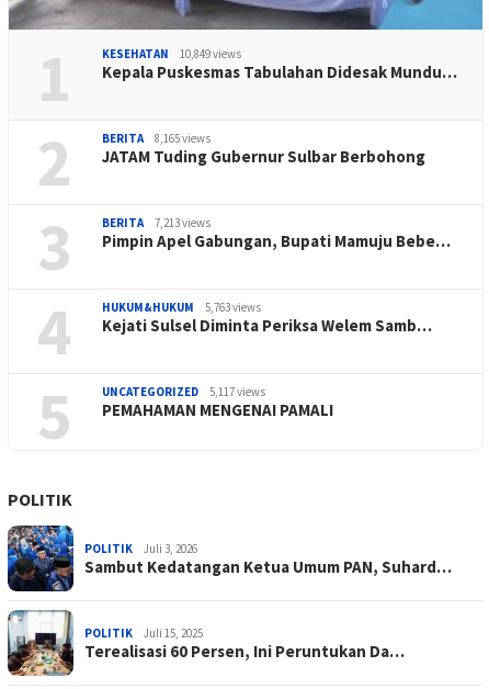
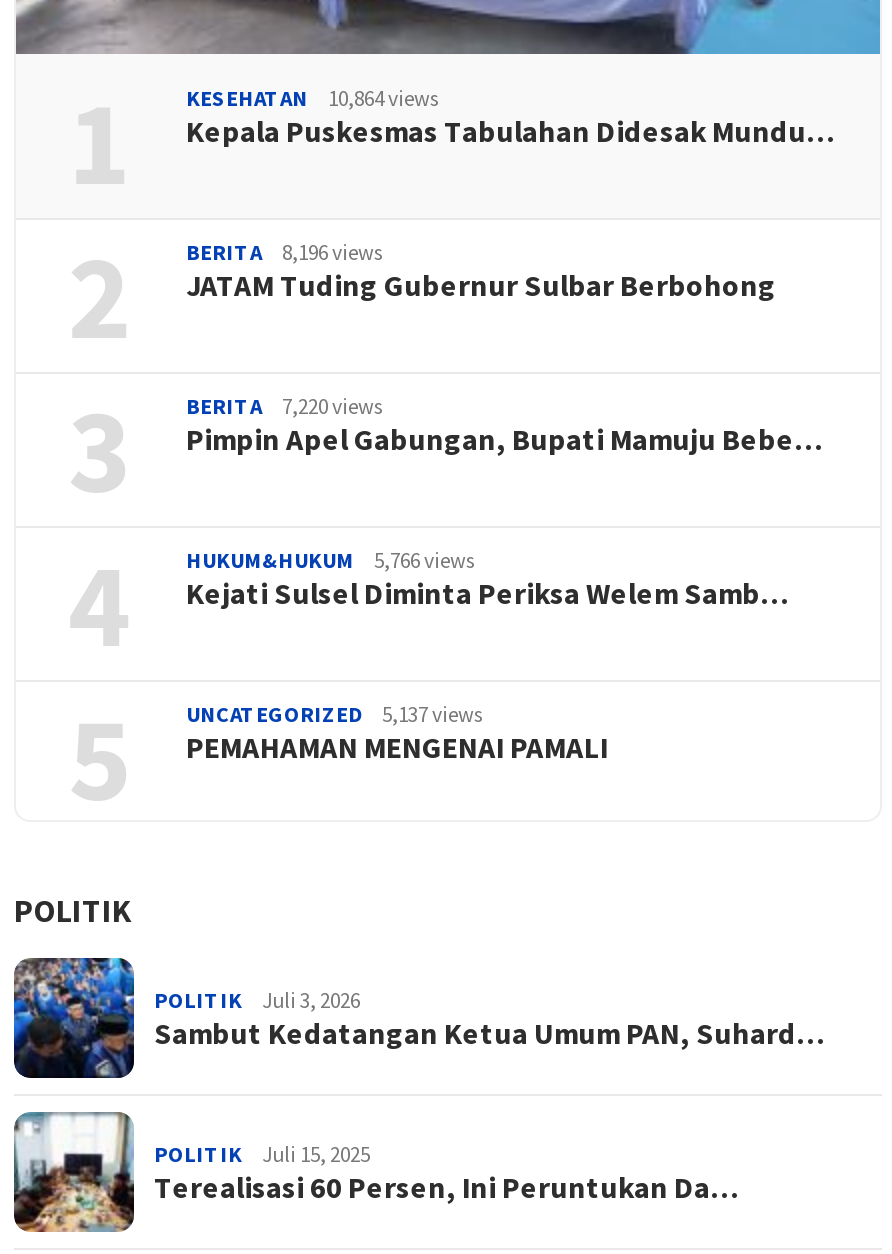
[102,46,241,61] KESEHATAN 10,849 views -> [186,84,440,112] KESEHATAN 10,864 views
[102,130,211,146] BERITA 8,165 views -> [186,238,384,266] BERITA 8,196 views
[102,215,211,230] BERITA 7,213 views -> [186,392,384,420] BERITA 7,220 views
[102,299,261,315] HUKUM&HUKUM 5,763 views -> [186,546,476,574] HUKUM&HUKUM 5,766 views
[102,384,265,399] UNCATEGORIZED 5,117 views -> [186,700,484,728] UNCATEGORIZED 5,137 views

